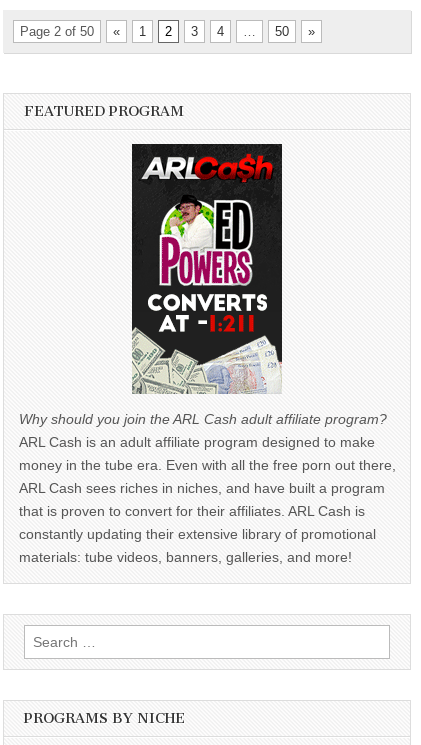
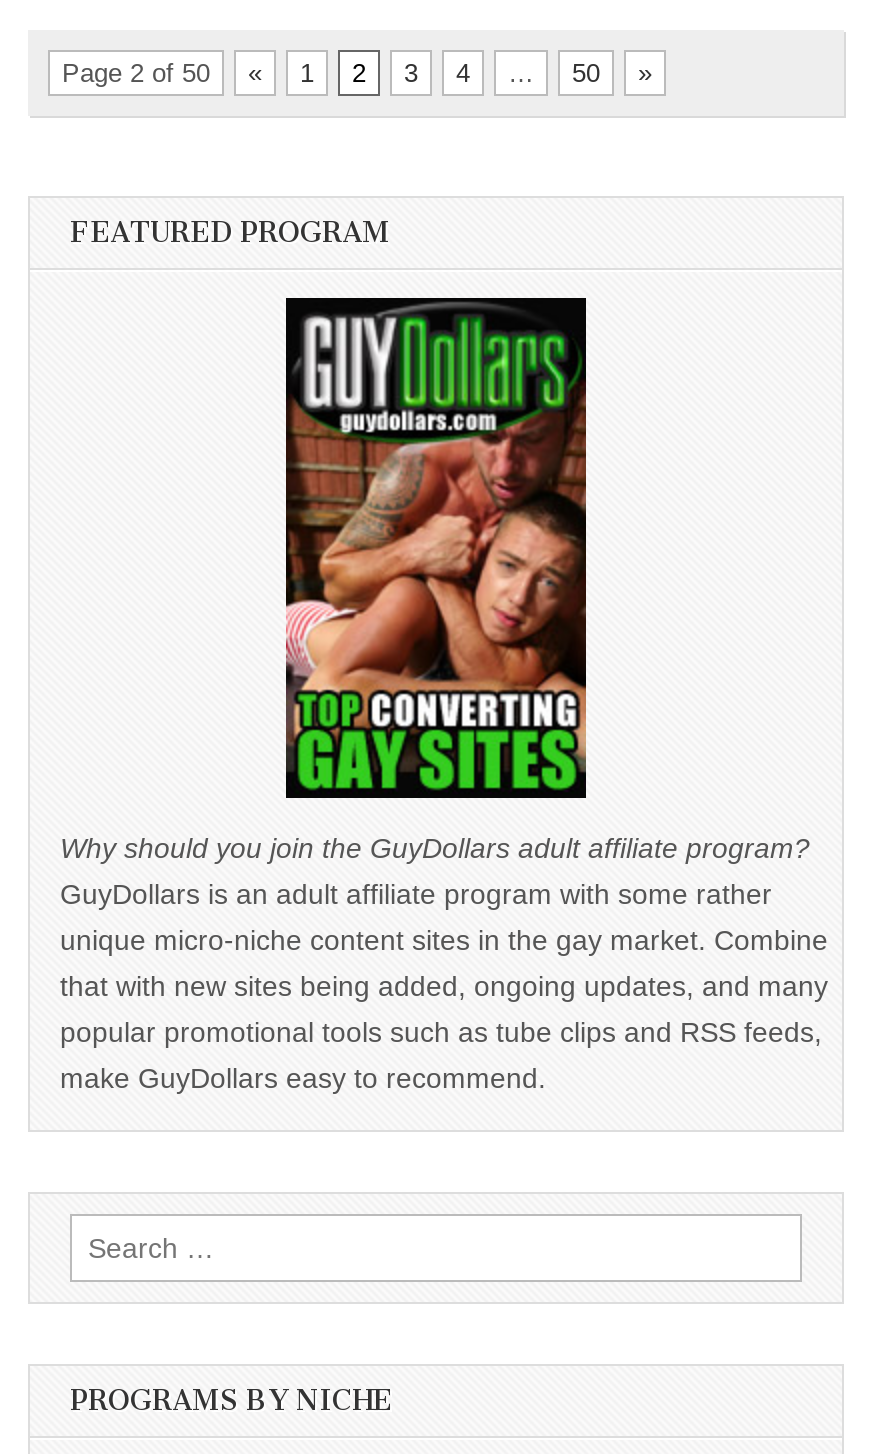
[19,149,396,565] [image] | Why should you join the ARL Cash adult affiliate program? | ARL Cash is an adult affiliate program designed to make | money in the tube era. Even with all the free porn out there, | ARL Cash sees riches in niches, and have built a program | that is proven to convert for their affiliates. ARL Cash is | constantly updating their extensive library of promotional | materials: tube videos, banners, galleries, and more! -> [60,304,828,1094] [image] | Why should you join the GuyDollars adult affiliate program? | GuyDollars is an adult affiliate program with some rather | unique micro-niche content sites in the gay market. Combine | that with new sites being added, ongoing updates, and many | popular promotional tools such as tube clips and RSS feeds, | make GuyDollars easy to recommend.

